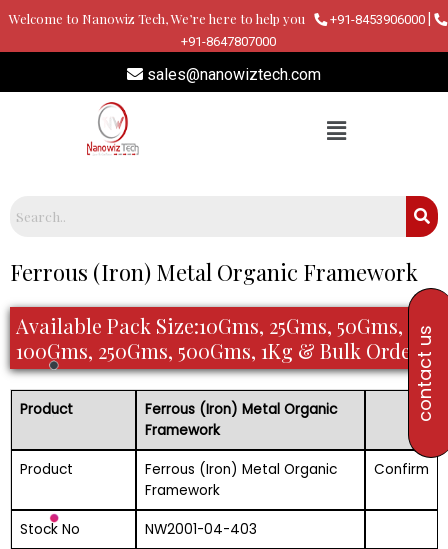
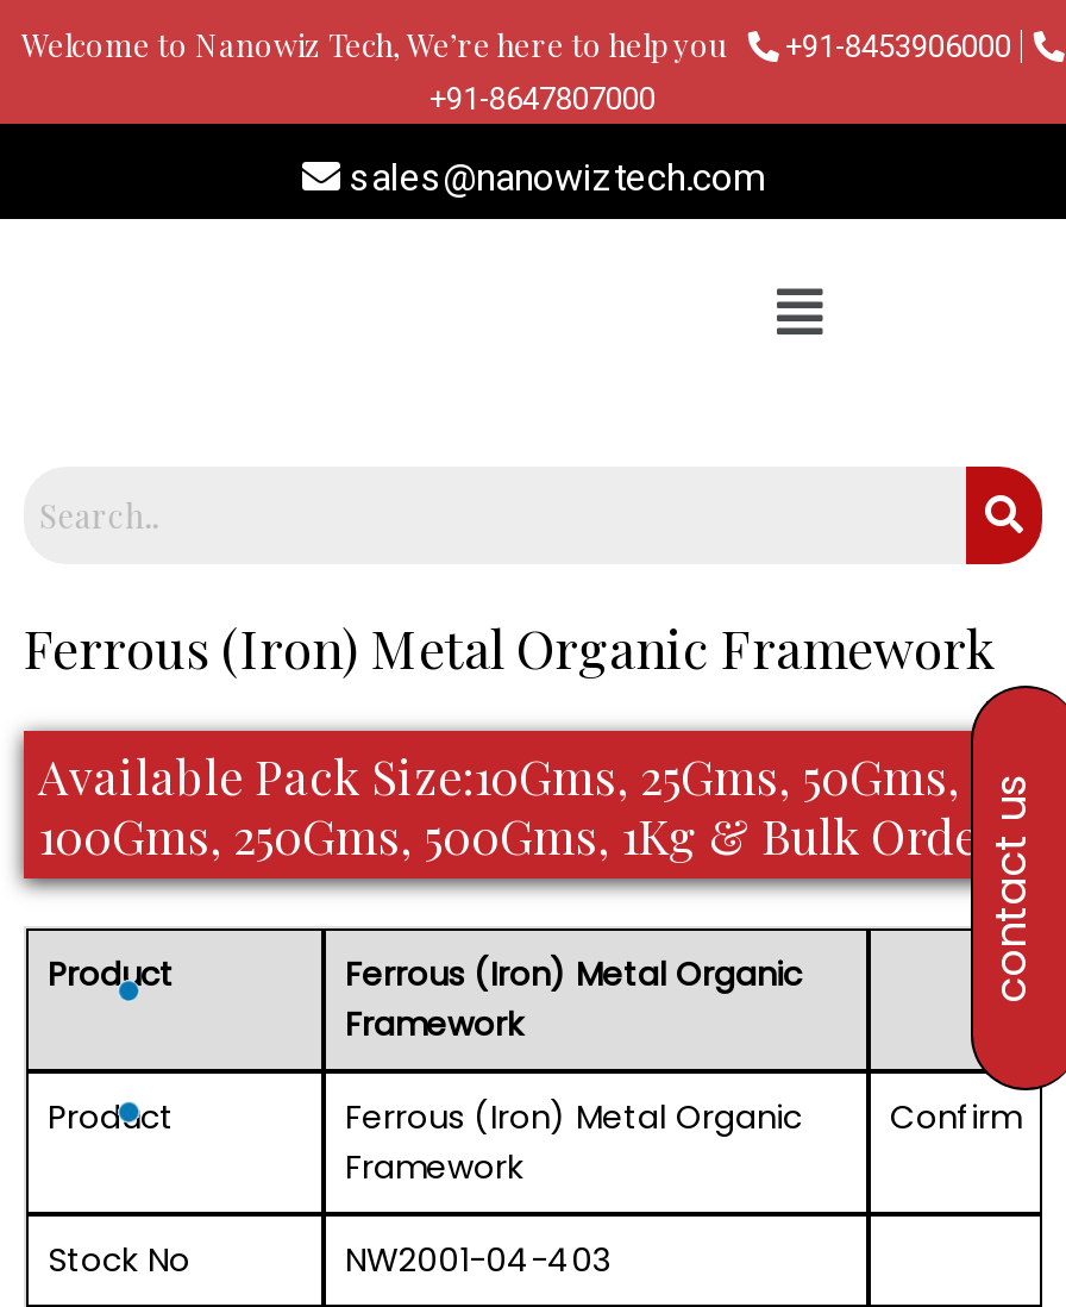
[86,101,139,156] [image] -> none

